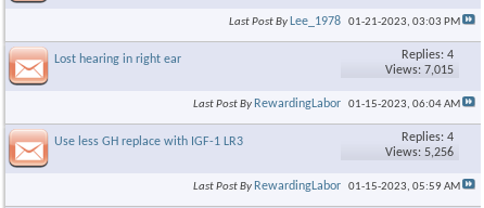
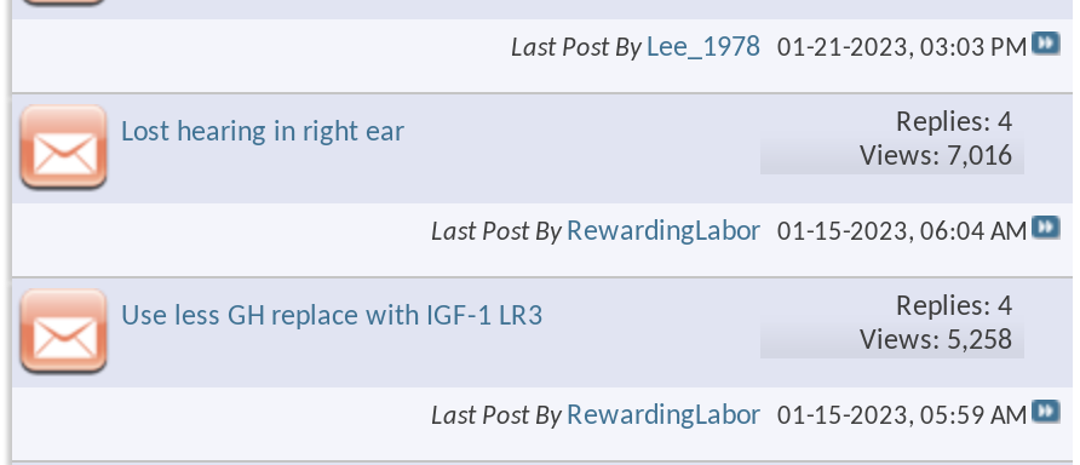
[385,64,454,77] Views: 7,015 -> [860,143,1012,172] Views: 7,016
[385,146,454,159] Views: 5,256 -> [860,327,1012,356] Views: 5,258

